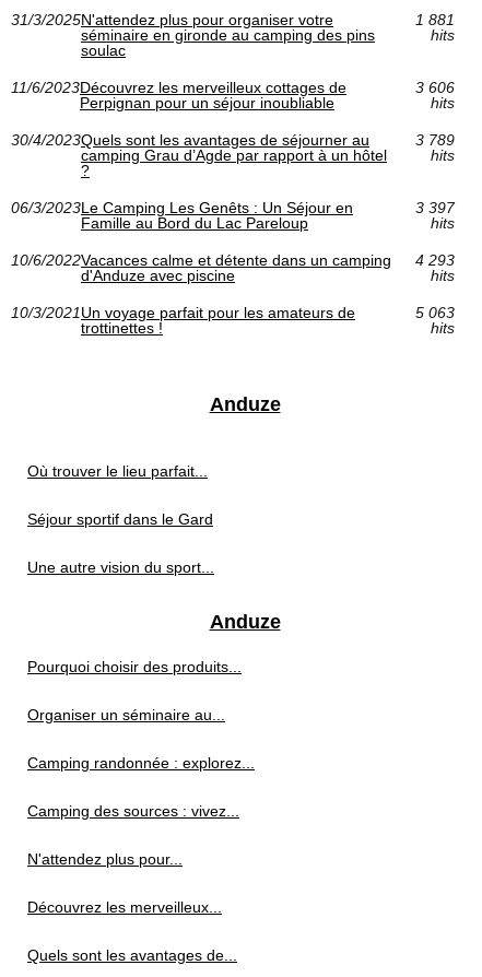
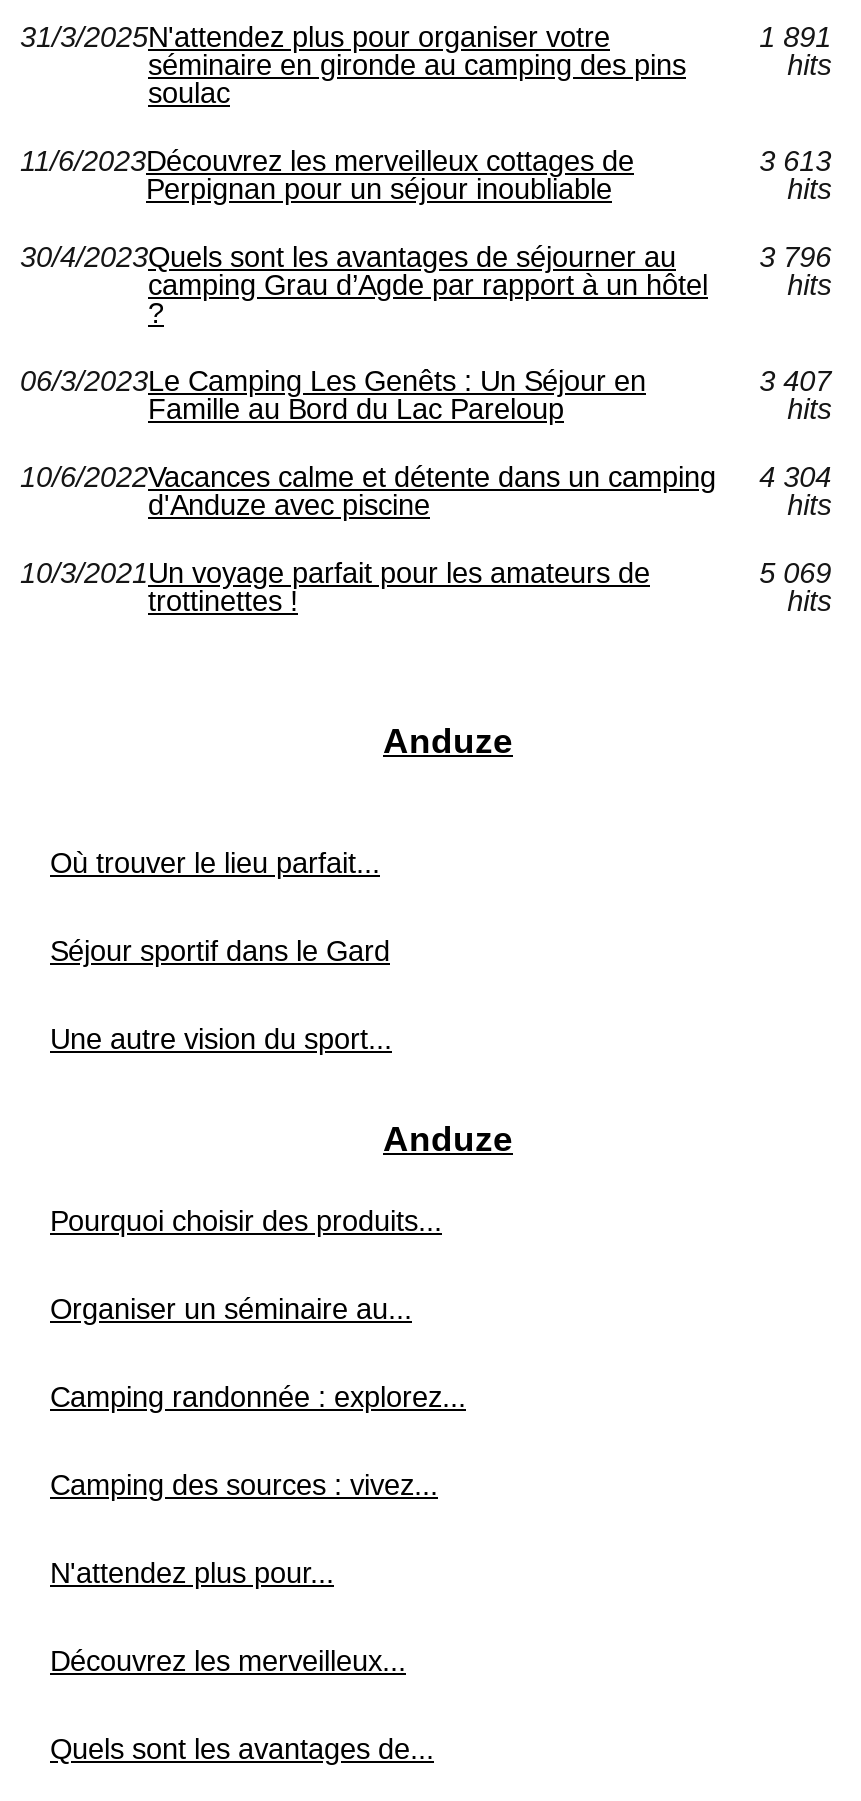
[415,11,454,28] 1 881 -> [759,21,831,53] 1 891
[415,78,454,96] 3 606 -> [759,145,831,177] 3 613
[415,131,454,148] 3 789 -> [759,241,831,273] 3 796
[415,199,454,216] 3 397 -> [759,365,831,397] 3 407
[11,251,454,269] 10/6/2022Vacances calme et détente dans un camping 4 293 -> [20,461,831,493] 10/6/2022Vacances calme et détente dans un camping 4 304
[415,304,454,321] 5 063 -> [759,557,831,589] 5 069

